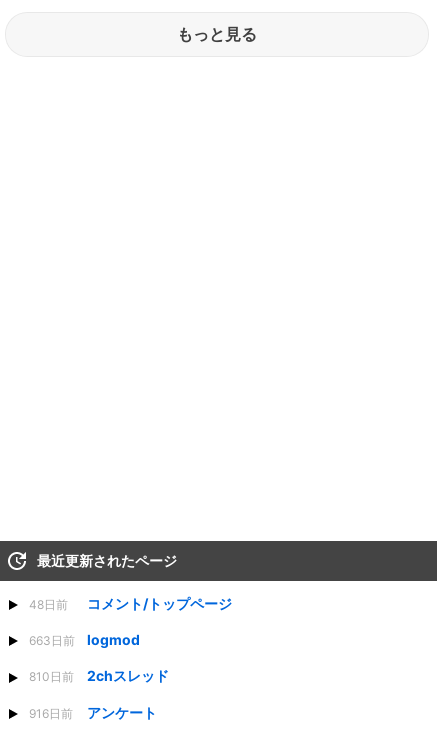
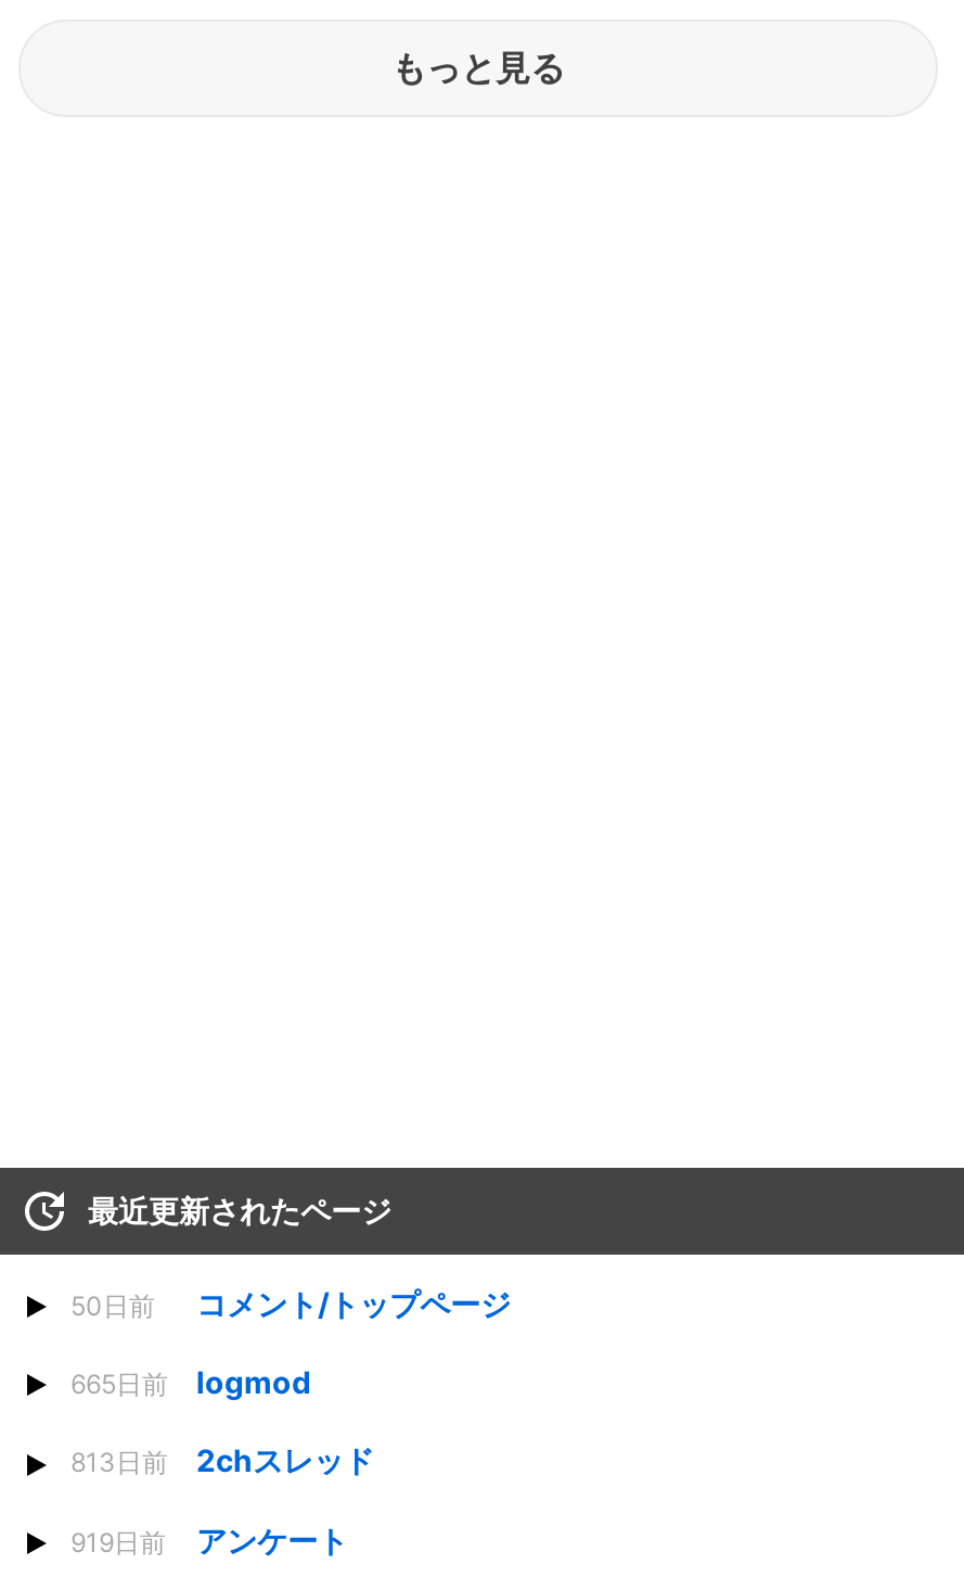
[29,595,232,612] 48日前 コメント/トップページ -> [70,1285,511,1322] 50日前 コメント/トップページ
[29,631,140,648] 663日前 logmod -> [70,1364,311,1401] 665日前 logmod
[29,667,169,684] 810日前 2chスレッド -> [70,1442,374,1479] 813日前 2chスレッド
[29,704,157,721] 916日前 アンケート -> [70,1521,348,1558] 919日前 アンケート

